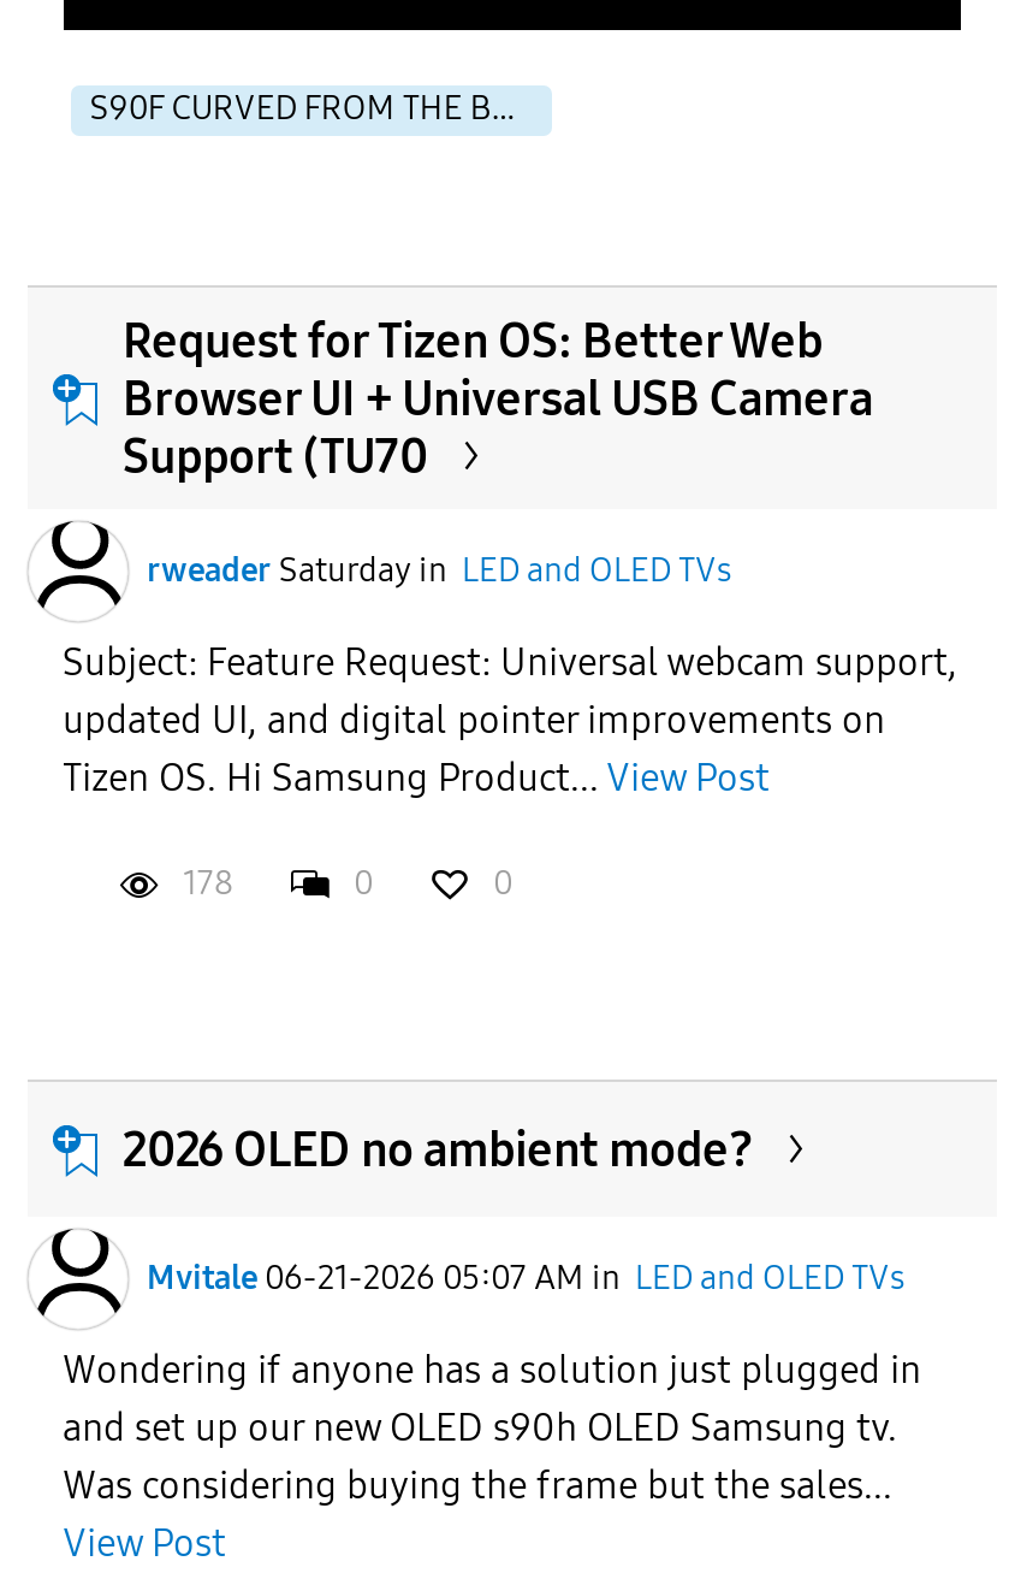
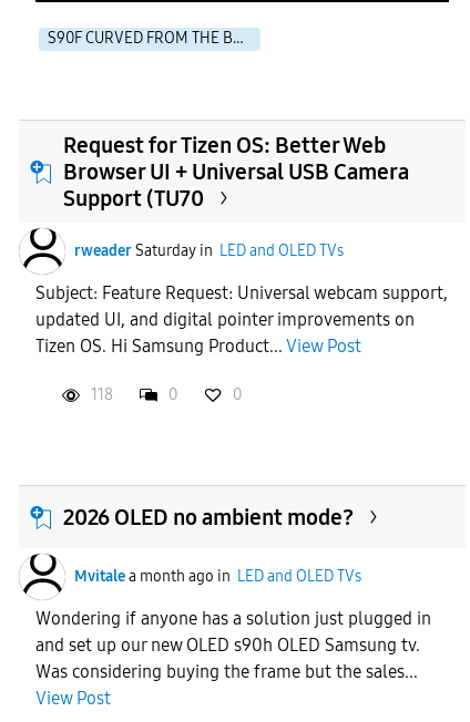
[183,862,233,903] 178 -> [90,385,113,404] 118
[147,1258,904,1299] Mvitale 06-21-2026 05:07 AM in LED and OLED TVs -> [74,567,361,586] Mvitale a month ago in LED and OLED TVs

